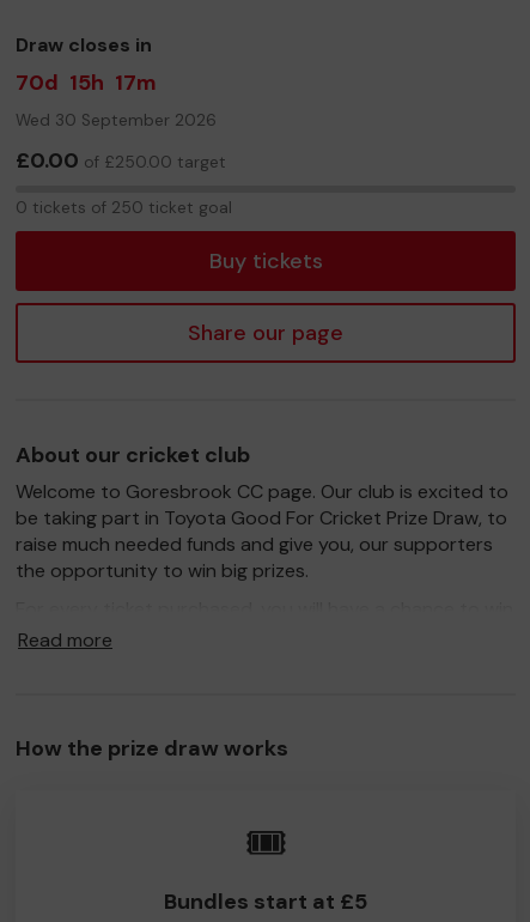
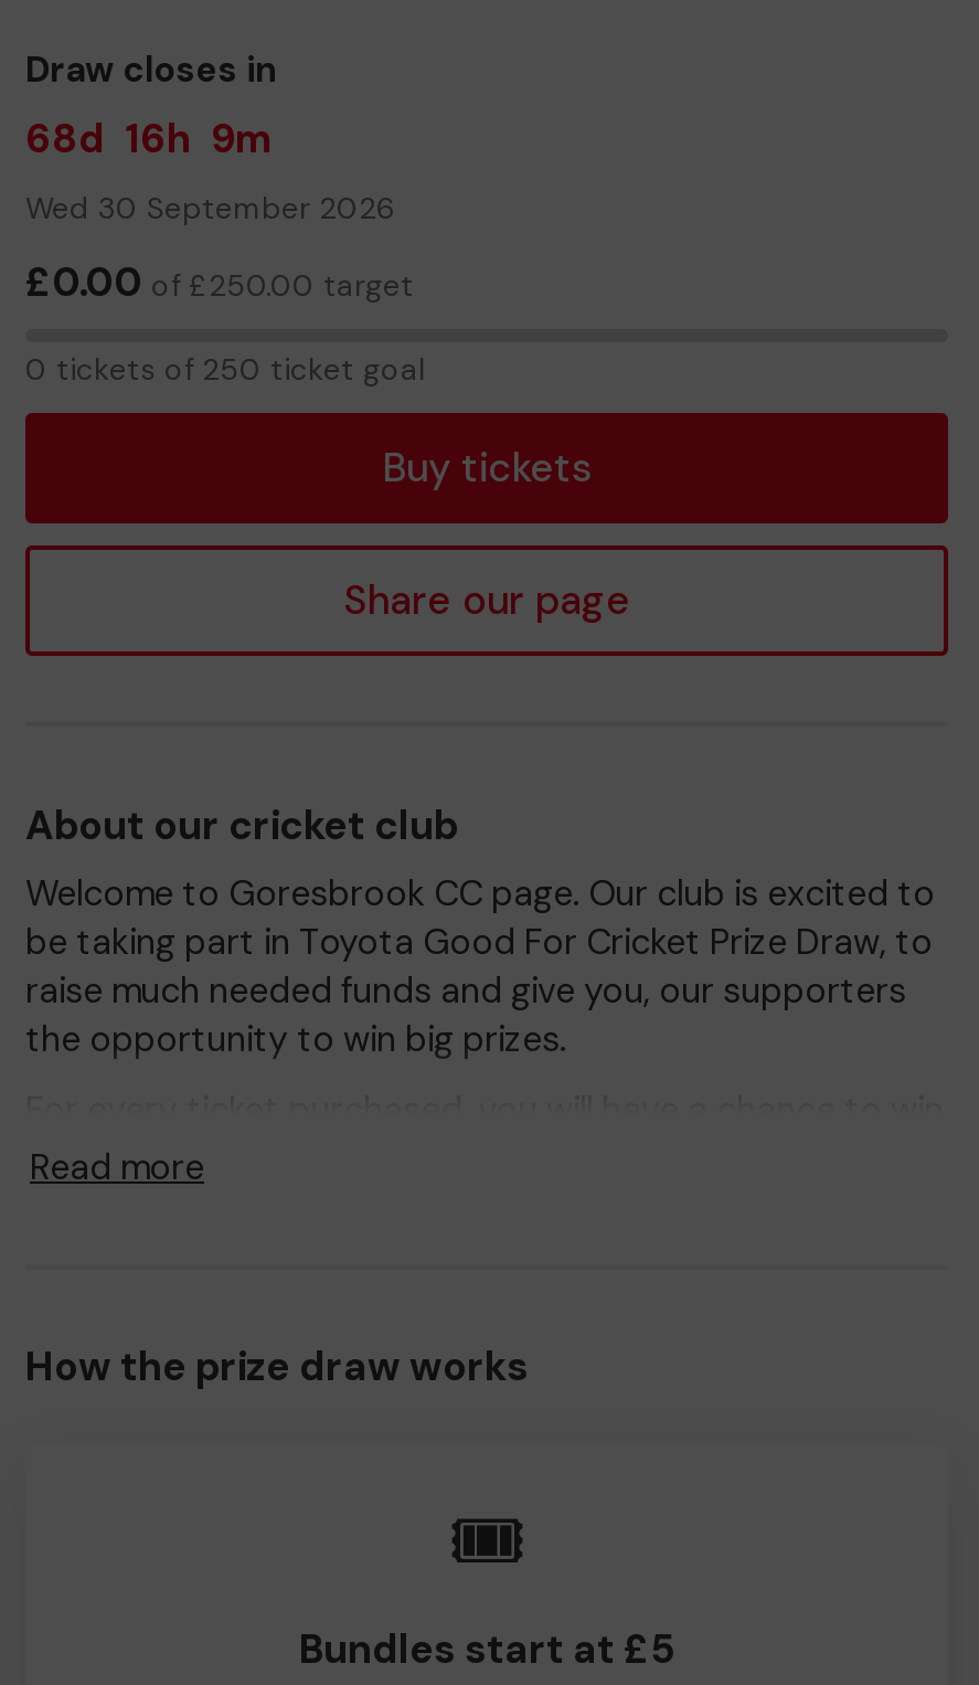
[16,68,157,97] 70d 15h 17m -> [25,113,273,166] 68d 16h 9m

